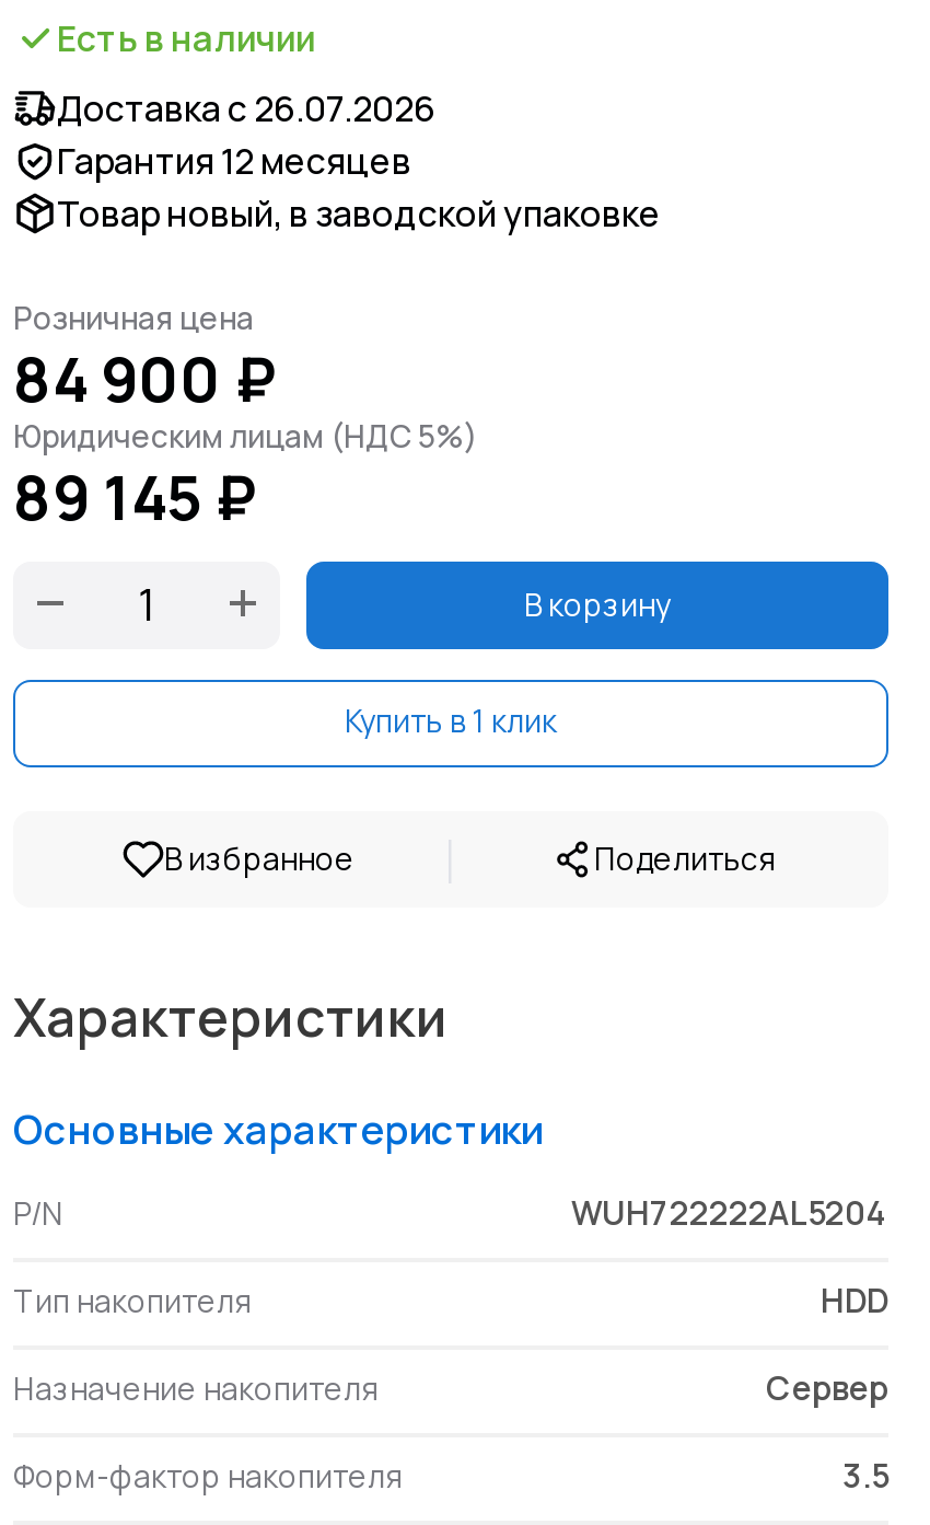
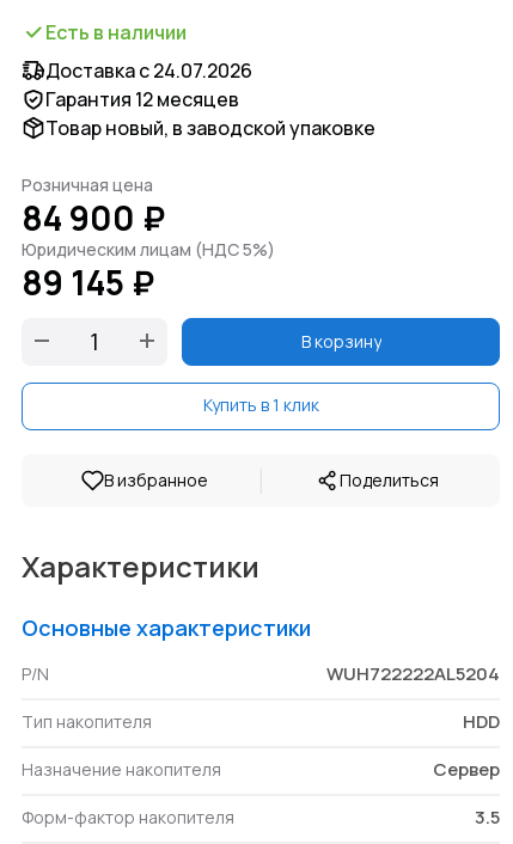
[57,84,435,132] Доставка с 26.07.2026 -> [45,57,252,84] Доставка с 24.07.2026

